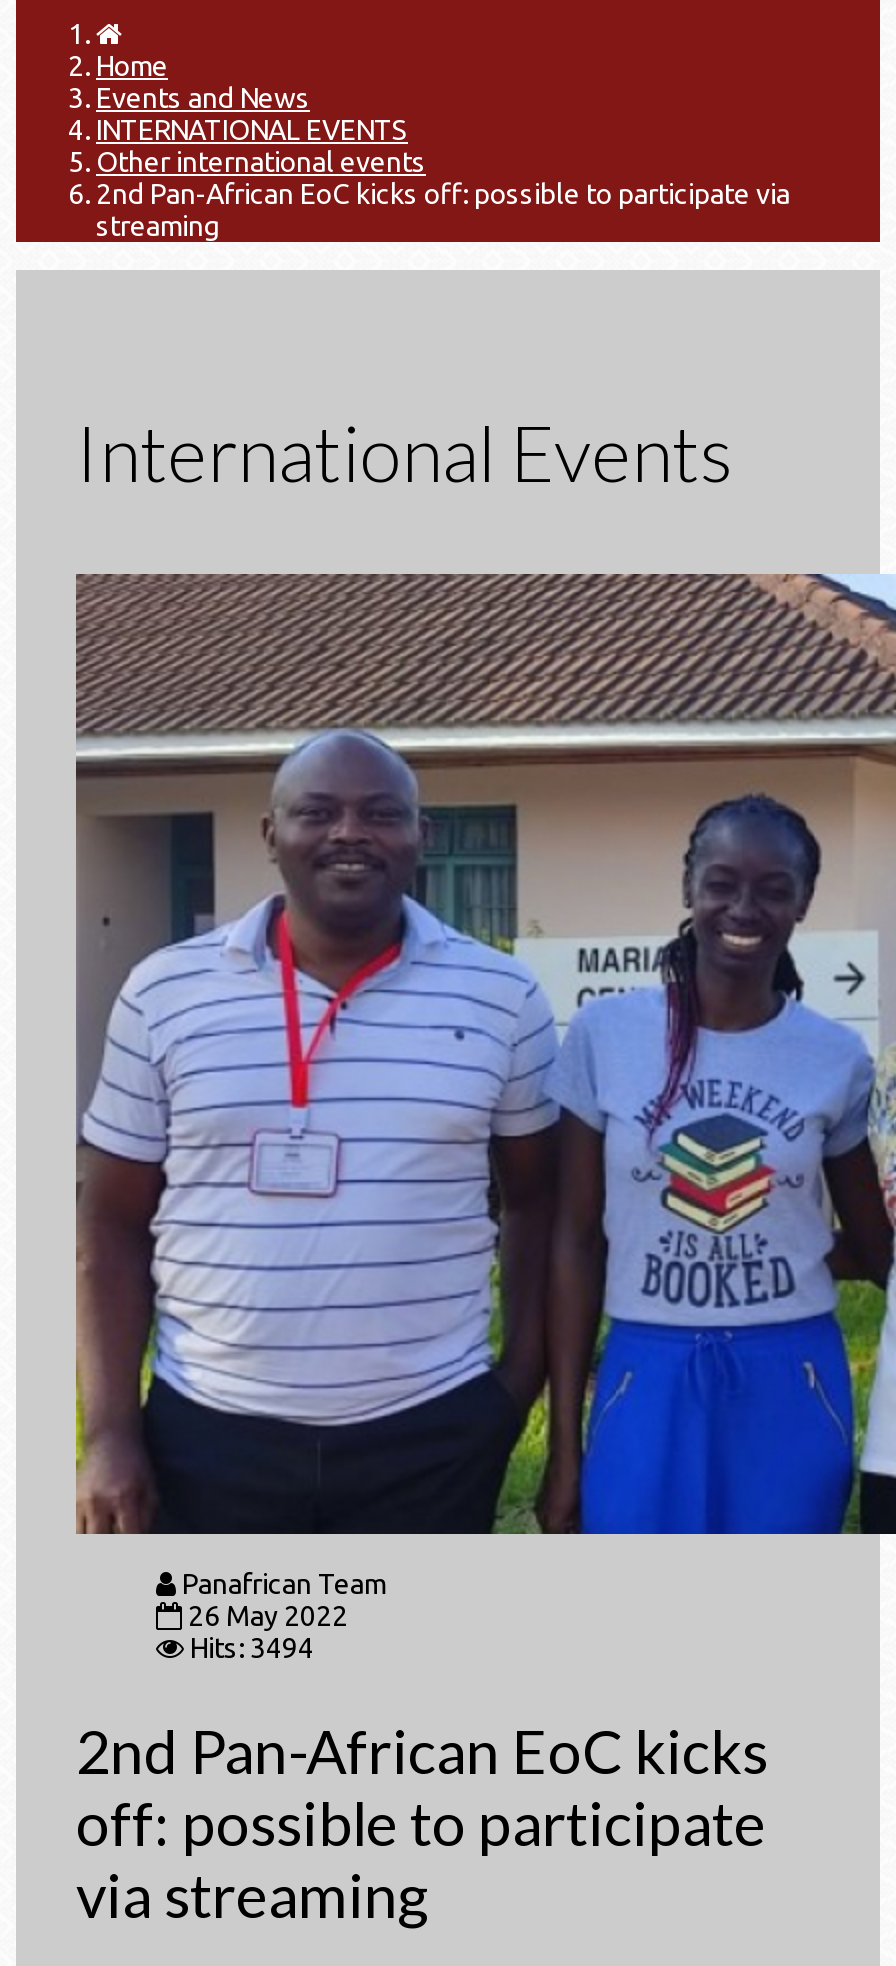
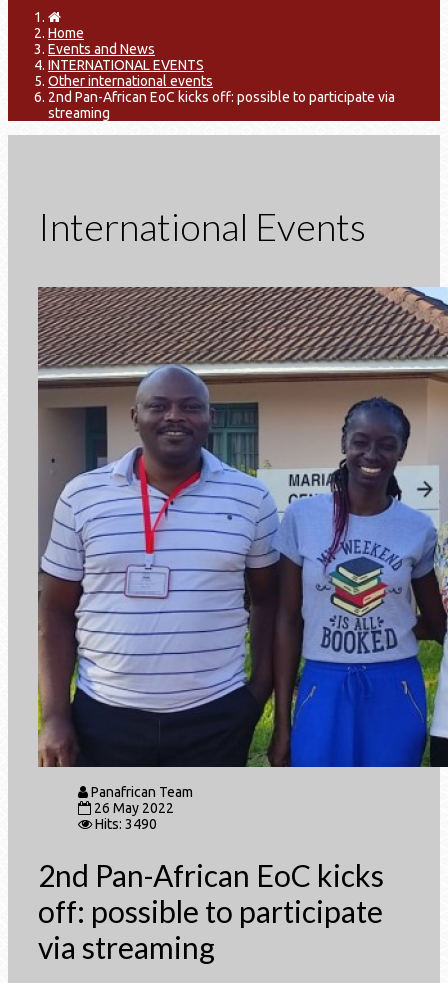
[190,1632,314,1664] Hits: 3494 -> [95,816,157,832] Hits: 3490

